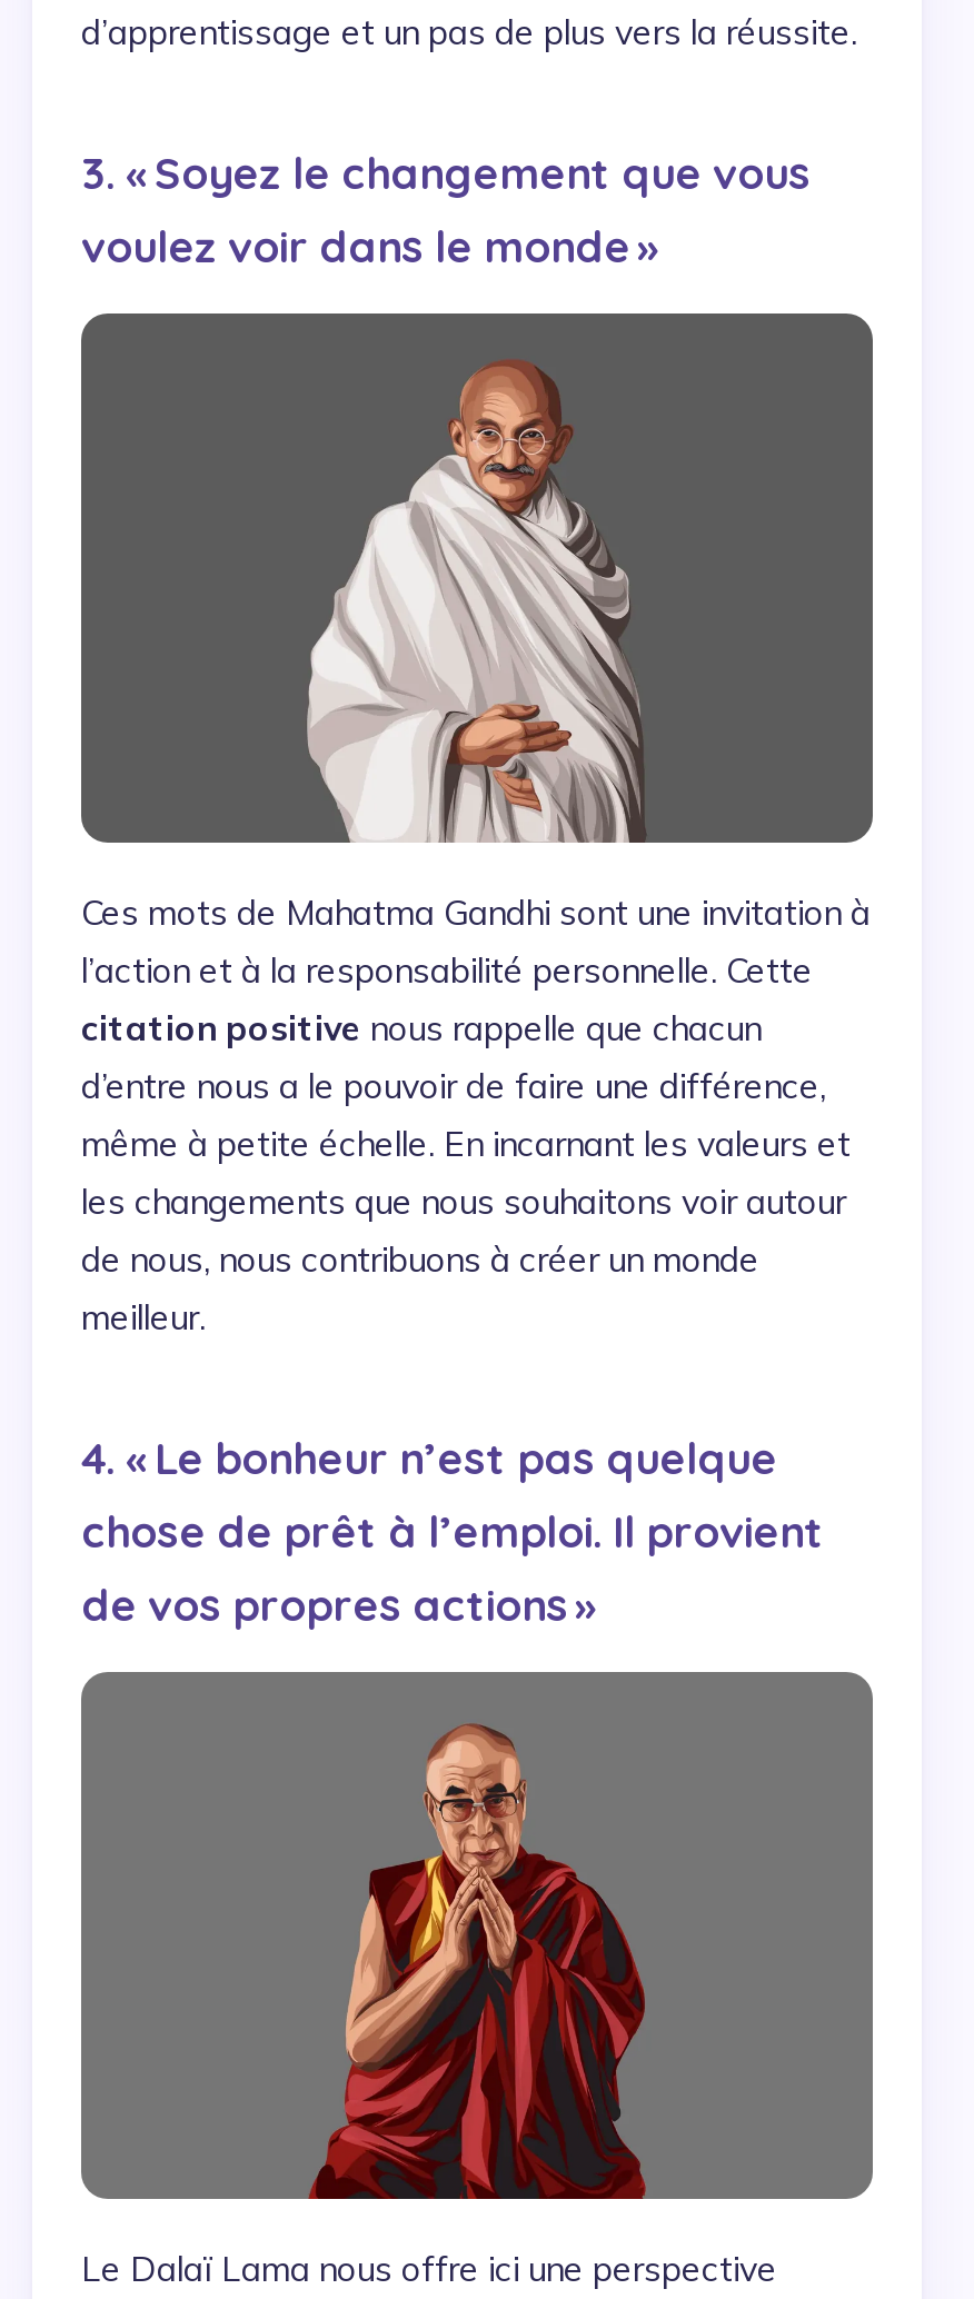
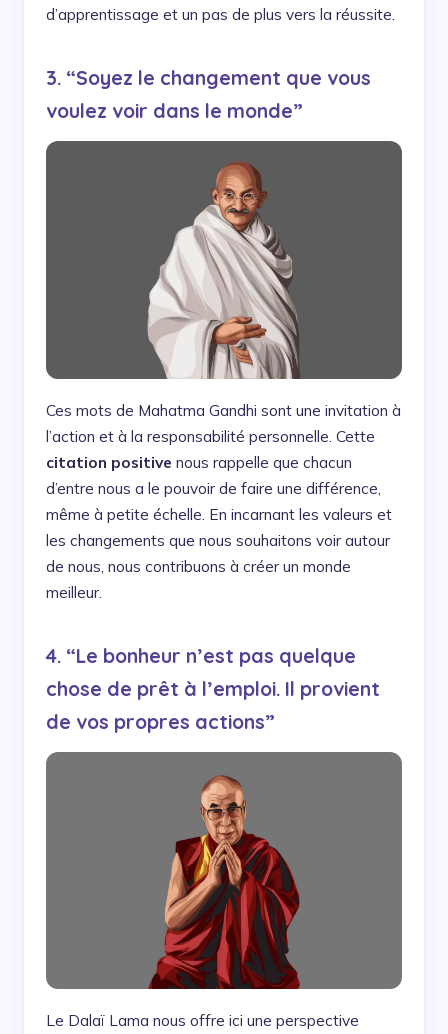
[81,145,811,274] 3. « Soyez le changement que vous | voulez voir dans le monde » -> [46,65,371,123] 3. “Soyez le changement que vous | voulez voir dans le monde”
[81,1429,777,1485] 4. « Le bonheur n’est pas quelque -> [46,643,356,668] 4. “Le bonheur n’est pas quelque
[81,1576,597,1631] de vos propres actions » -> [46,709,275,734] de vos propres actions”

